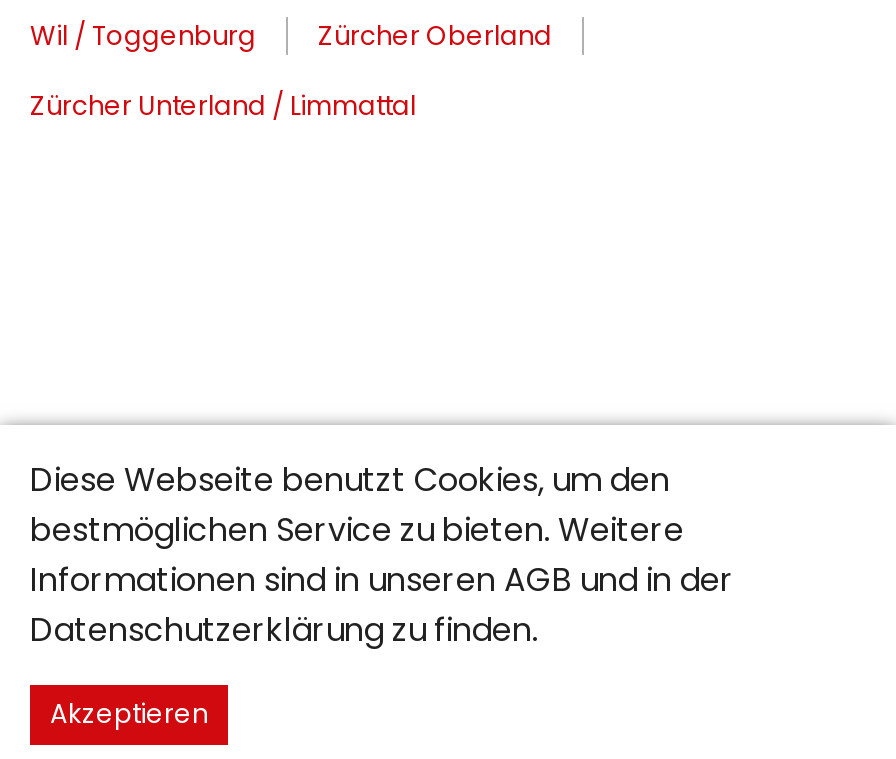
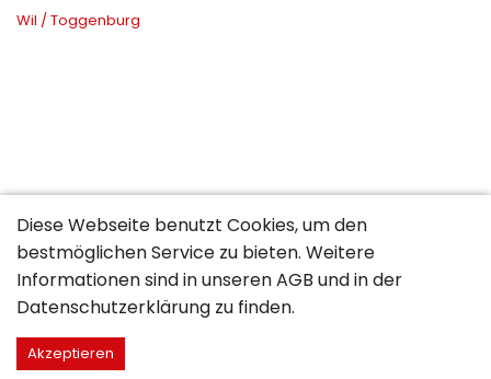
[30,17,552,125] Zürcher Oberland | Zürcher Unterland / Limmattal -> none

